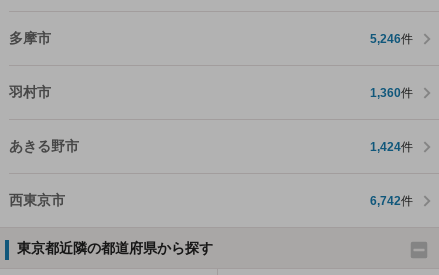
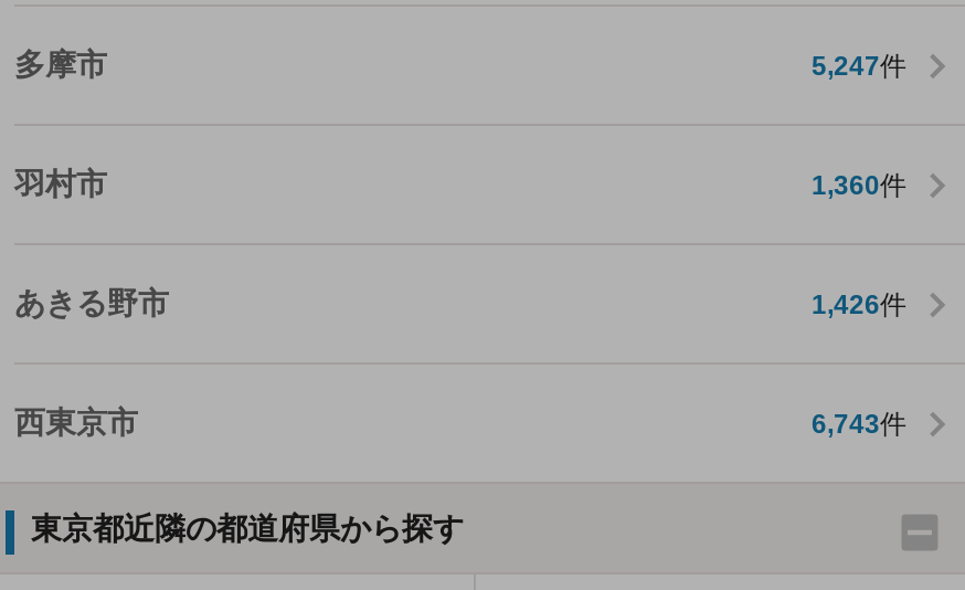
[370,32,413,46] 5,246件 -> [812,51,906,82] 5,247件
[370,140,413,154] 1,424件 -> [812,289,906,320] 1,426件
[370,194,413,208] 6,742件 -> [812,409,906,440] 6,743件

